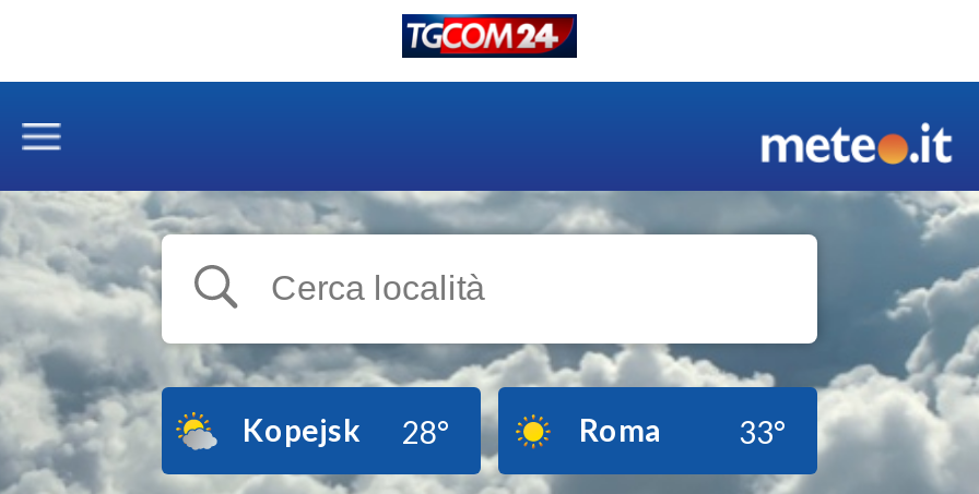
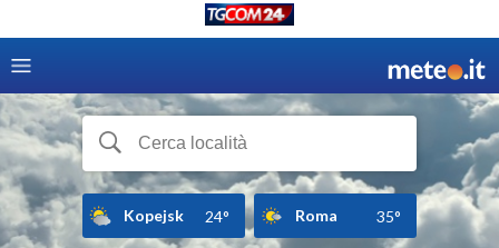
[243,410,450,449] Kopejsk 28° -> [124,205,229,225] Kopejsk 24°
[739,412,787,449] 33° -> [376,206,401,225] 35°

